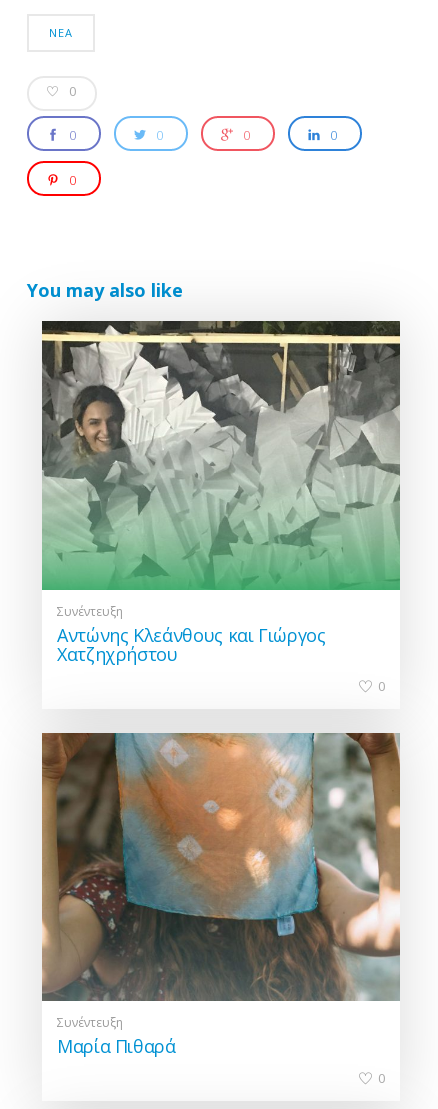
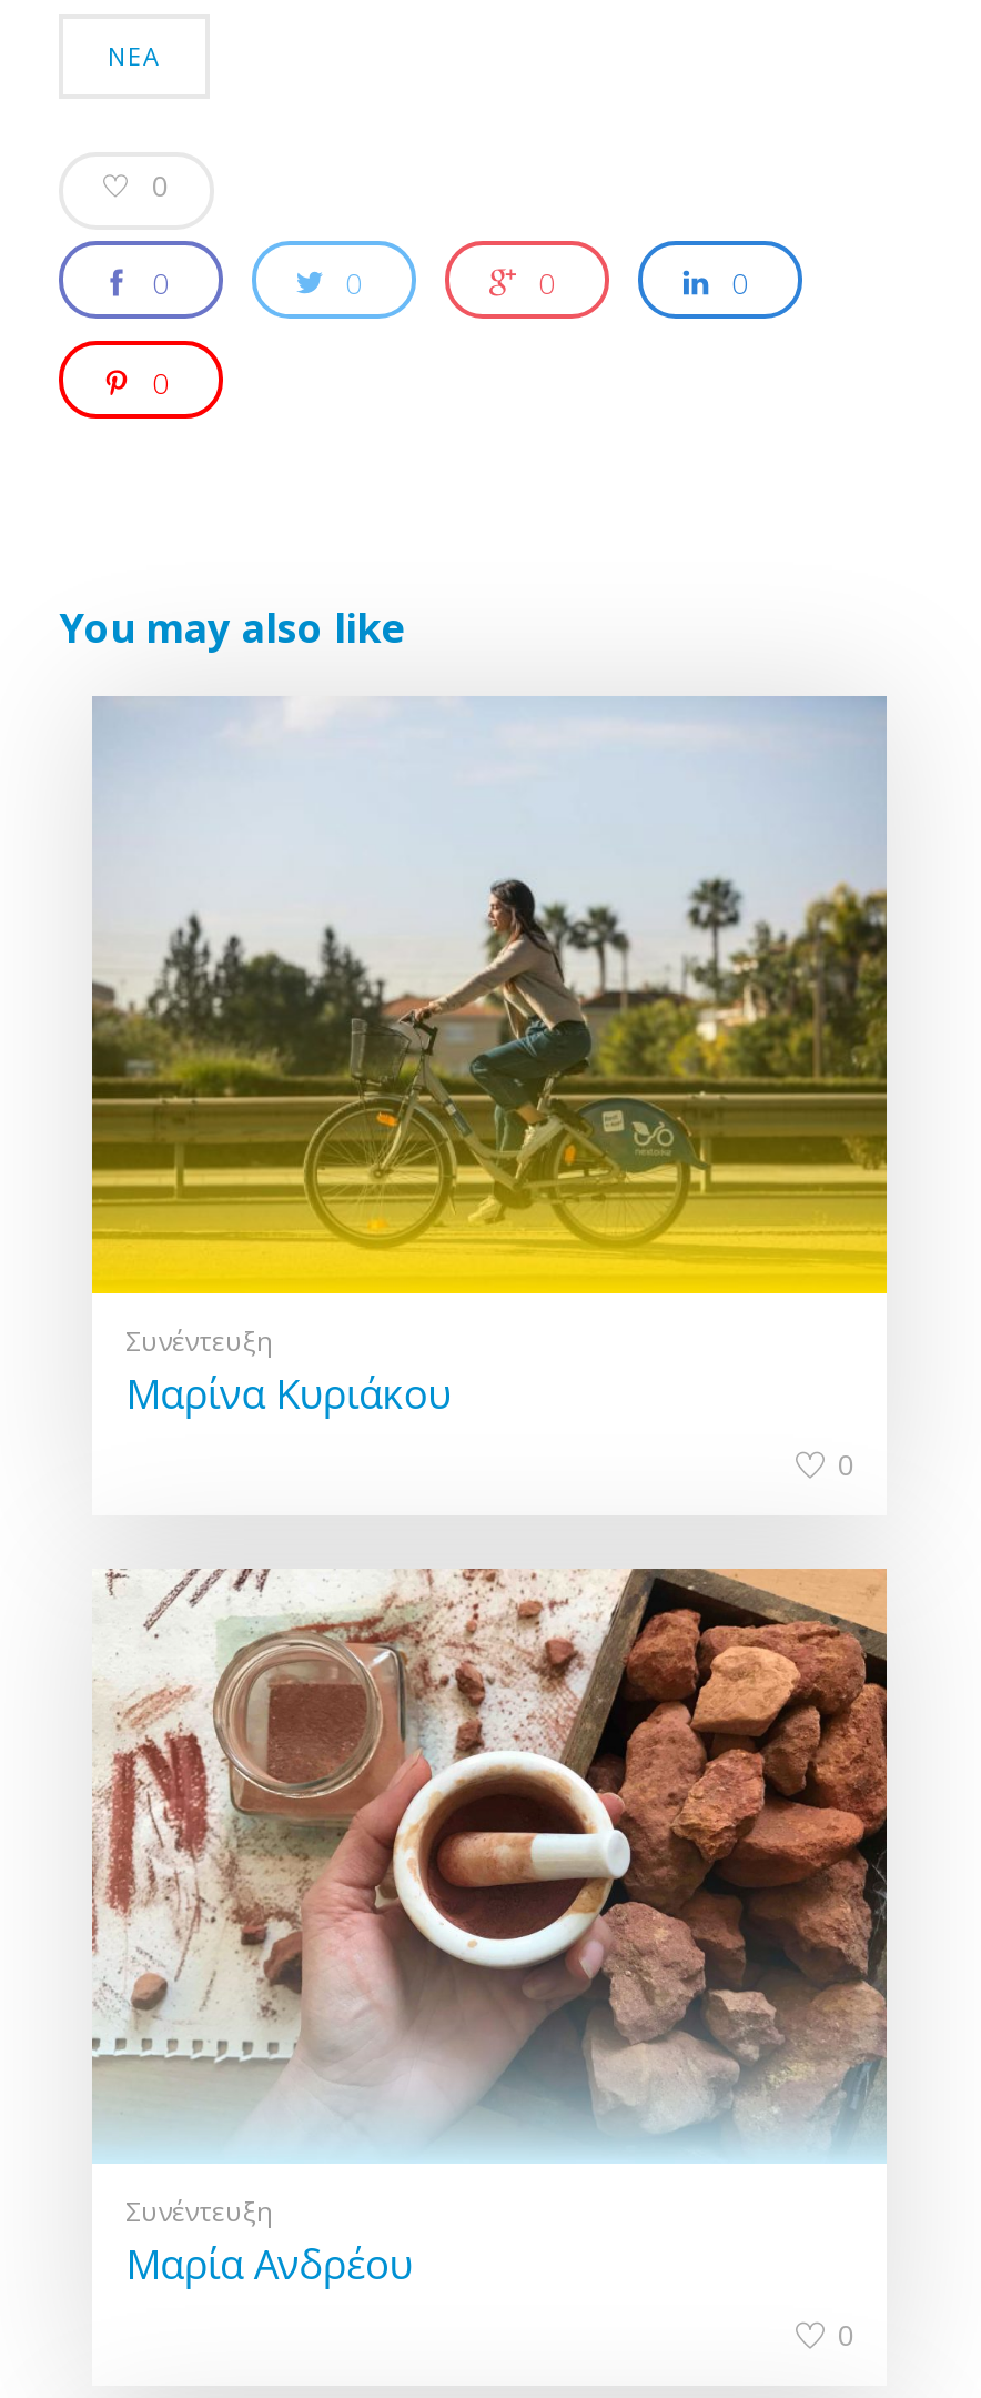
[41,320,401,666] [image] | Αντώνης Κλεάνθους και Γιώργος | Χατζηχρήστου -> [90,696,889,1419] [image] | Μαρίνα Κυριάκου
[41,732,401,1058] [image] | Μαρία Πιθαρά -> [92,1569,889,2291] [image] | Μαρία Ανδρέου

